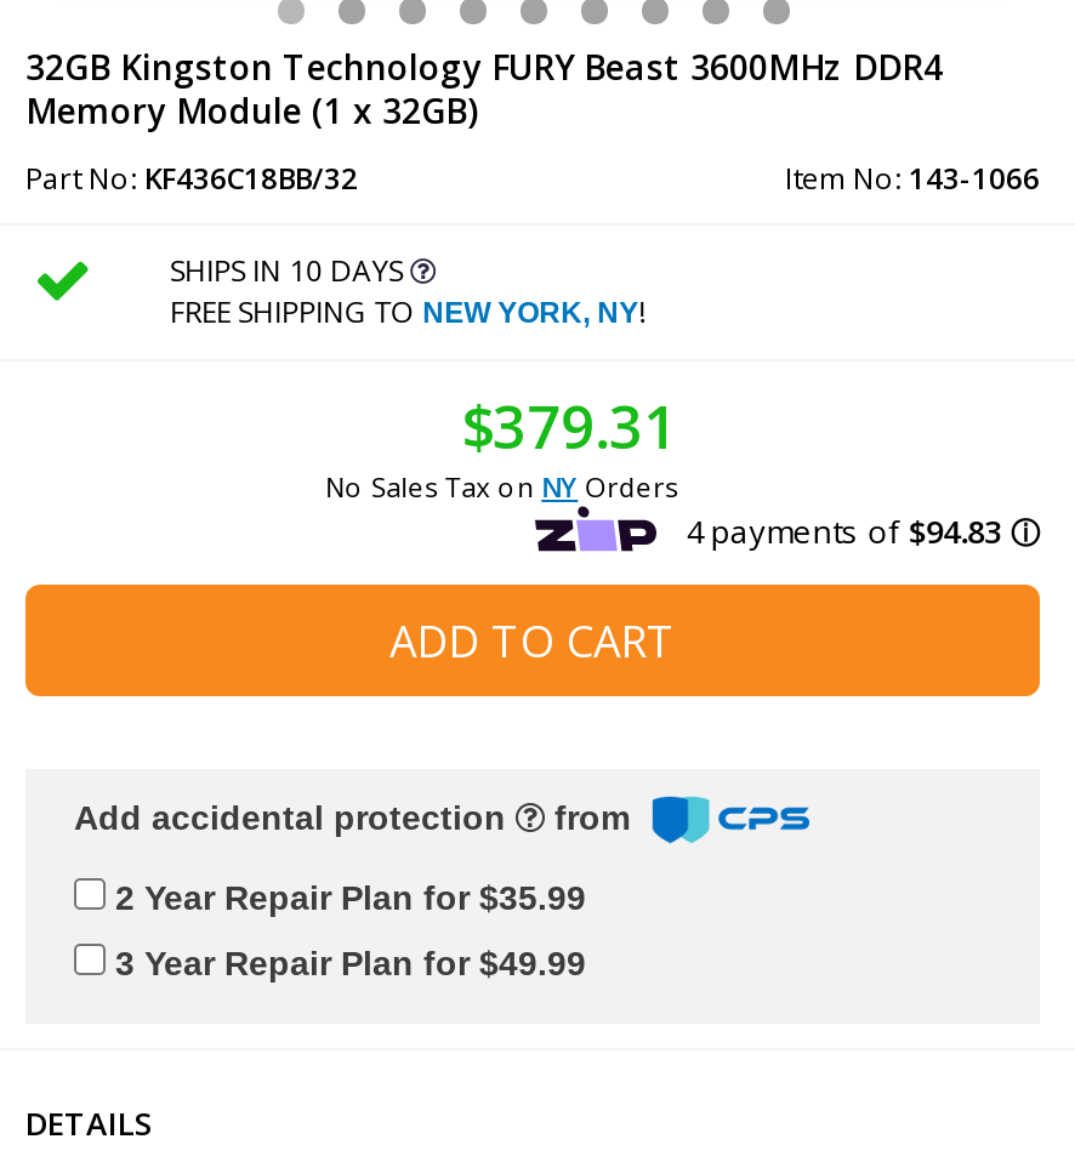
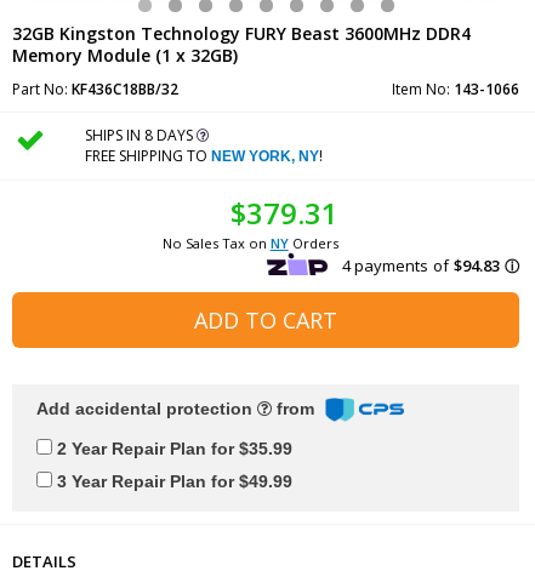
[170,250,411,291] SHIPS IN 10 DAYS -> [85,125,196,145] SHIPS IN 8 DAYS

